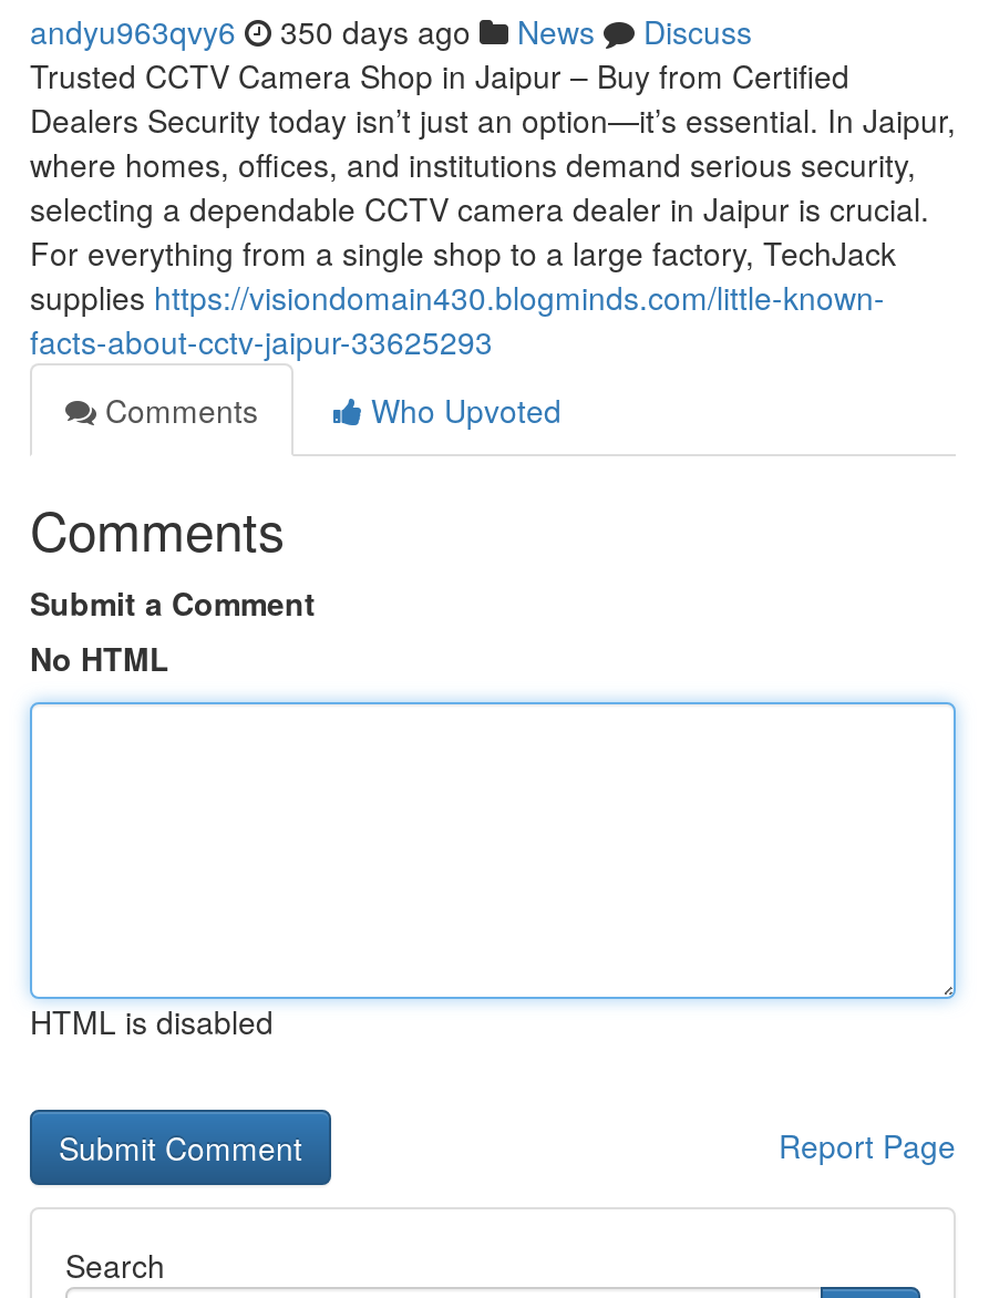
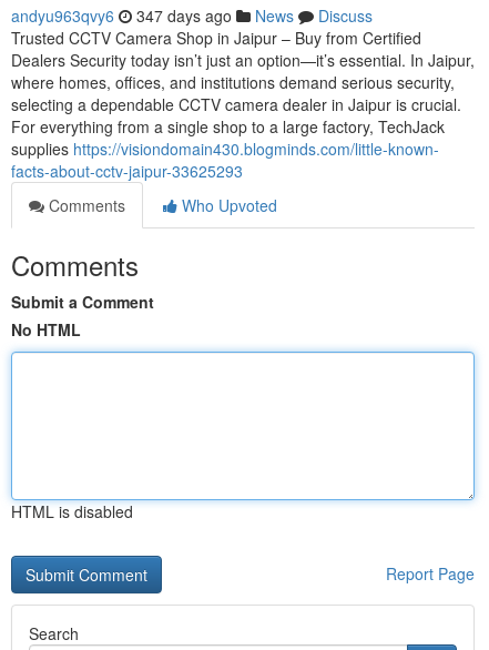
[30,9,752,53] andyu963qvy6 350 days ago News Discuss -> [11,4,373,27] andyu963qvy6 347 days ago News Discuss

